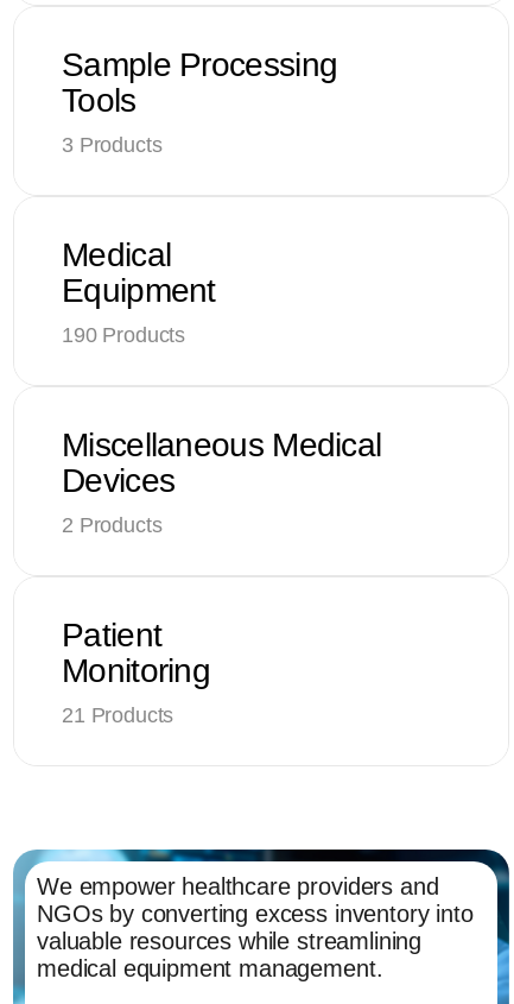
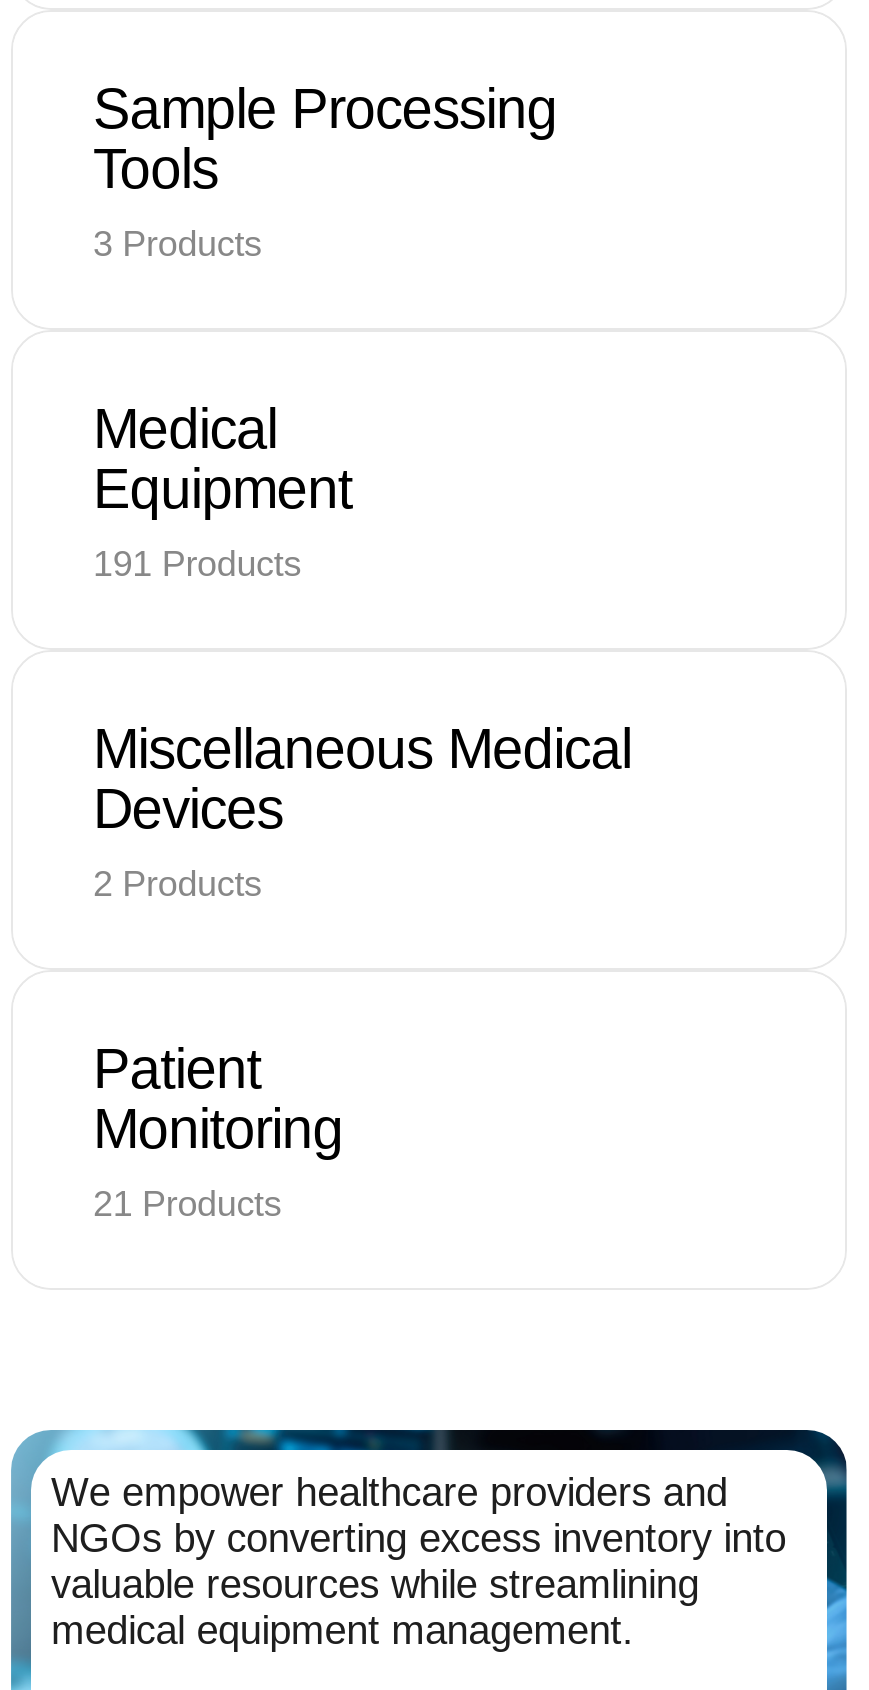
[62,323,185,346] 190 Products -> [93,543,301,583] 191 Products

